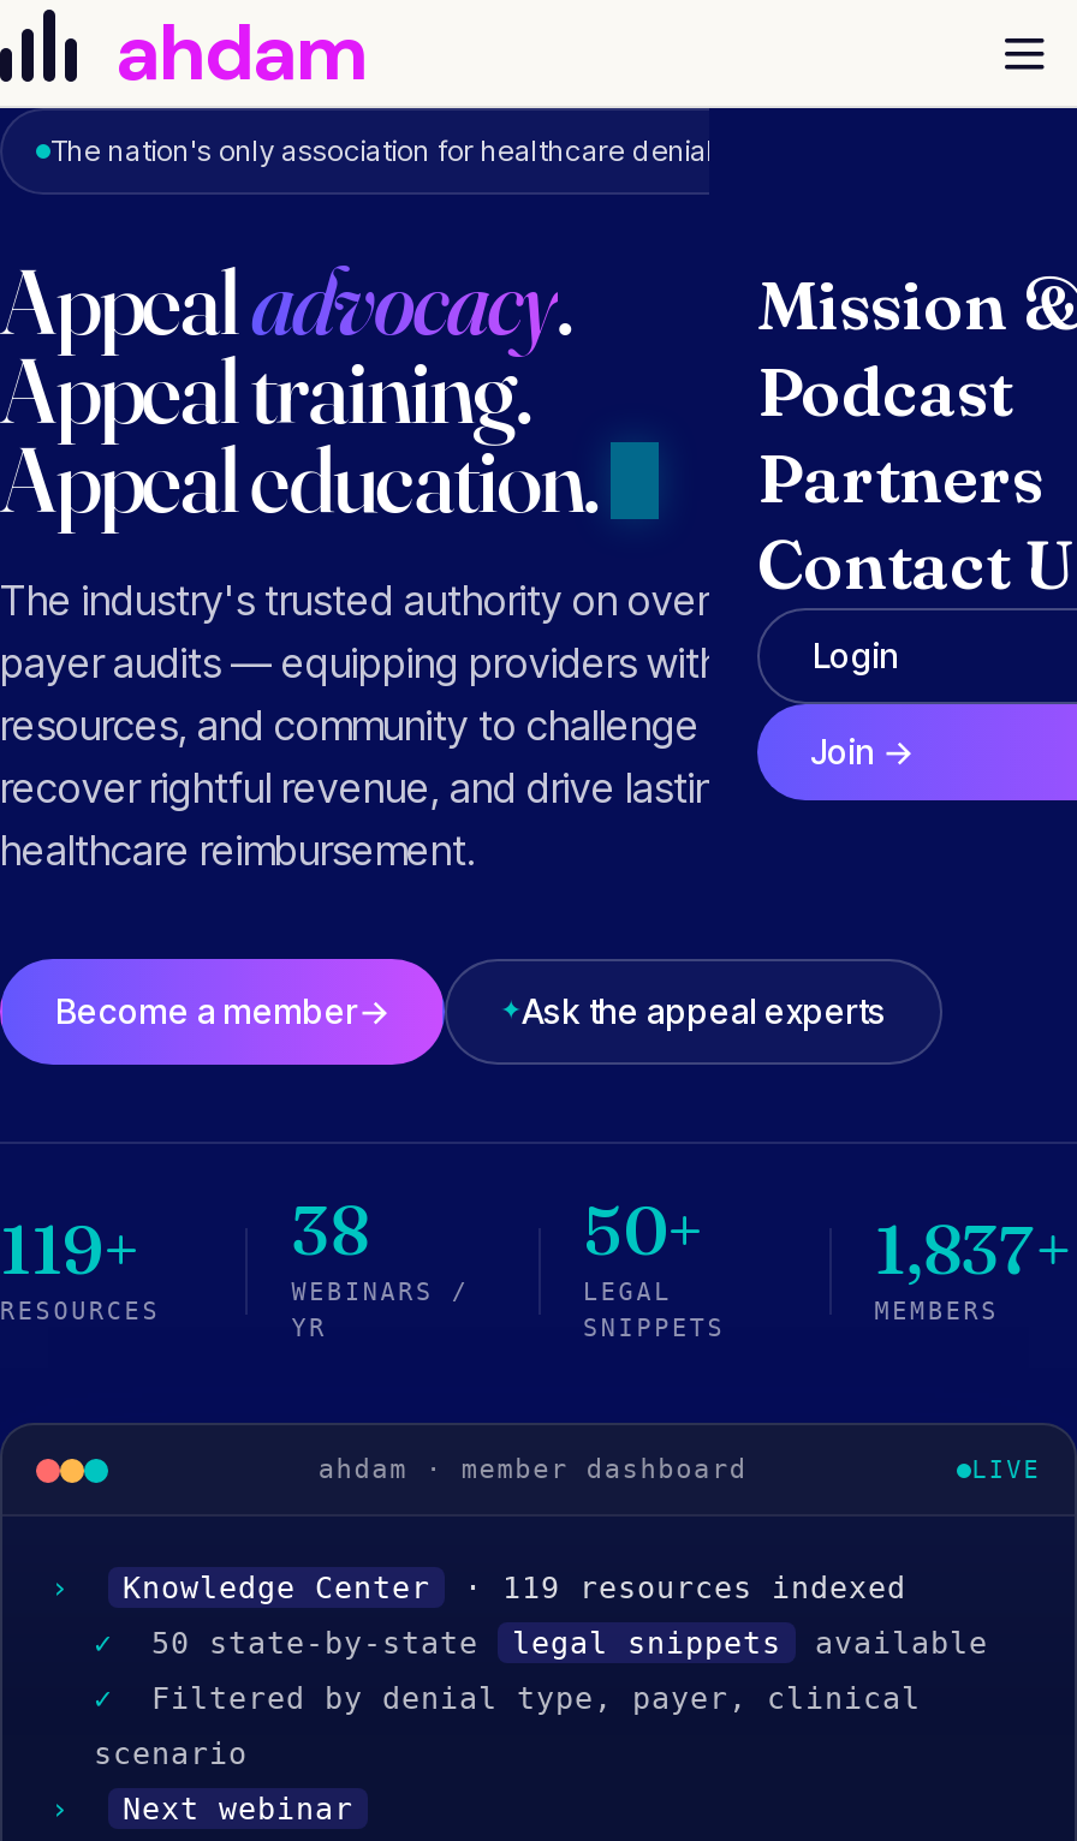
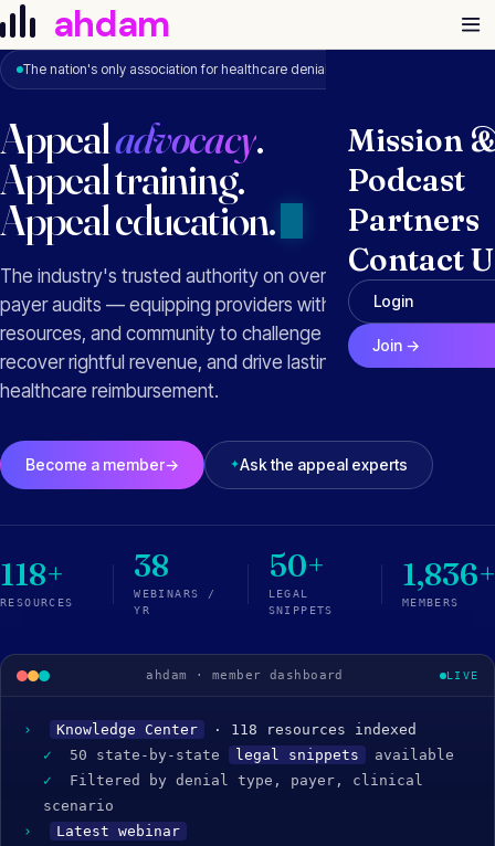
[0,1190,368,1290] 119+ 38 -> [0,547,169,593] 118+ 38
[875,1208,1074,1290] 1,837+ -> [402,555,495,593] 1,836+
[123,1570,906,1606] Knowledge Center · 119 resources indexed -> [56,721,417,738] Knowledge Center · 118 resources indexed
[123,1791,353,1827] Next webinar -> [56,823,180,840] Latest webinar

